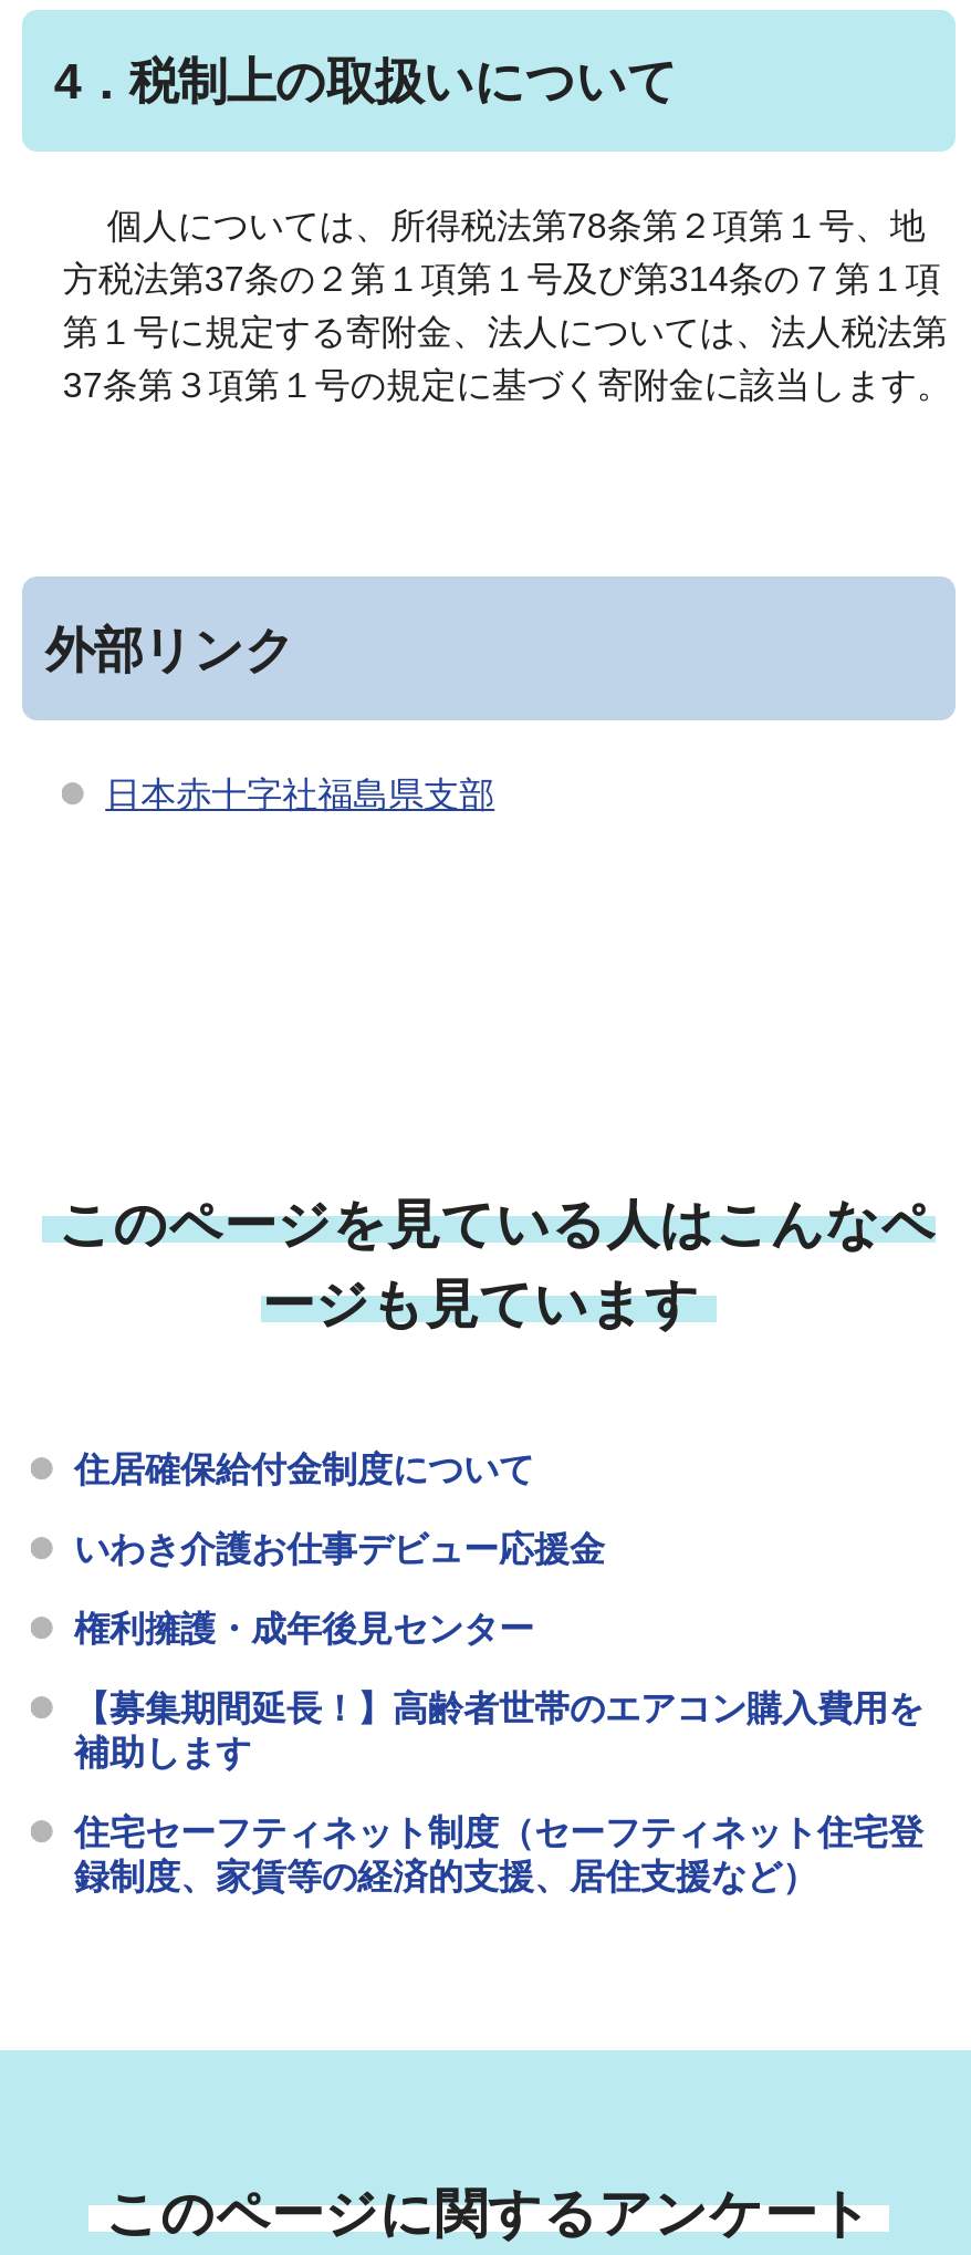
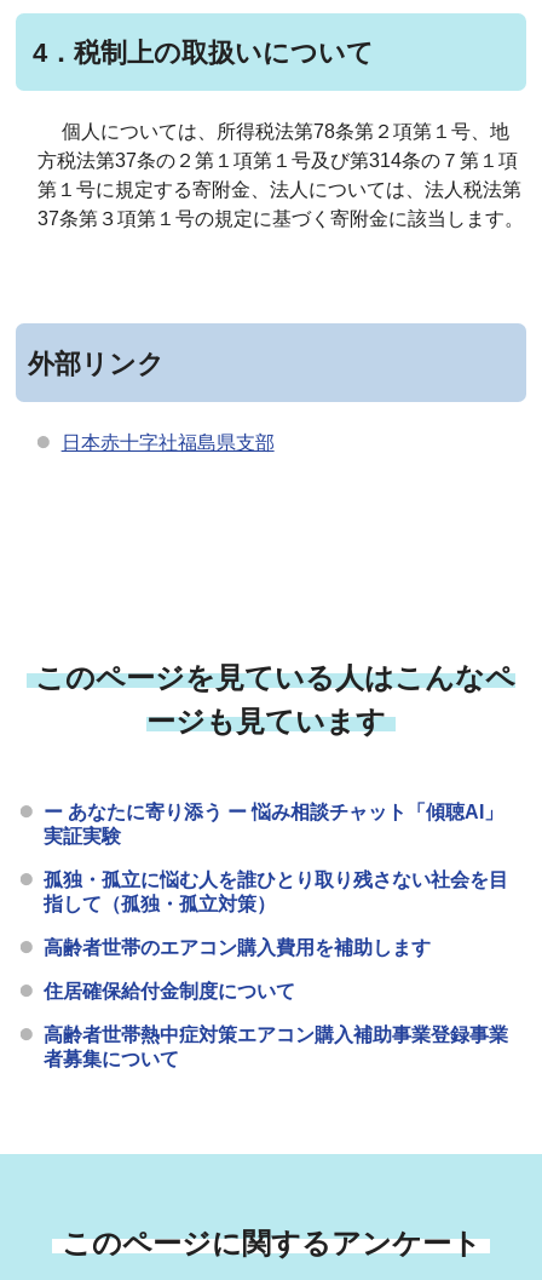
none -> [44,802,509,958] ー あなたに寄り添う ー 悩み相談チャット「傾聴AI」 | 実証実験 | 孤独・孤立に悩む人を誰ひとり取り残さない社会を目 | 指して（孤独・孤立対策） | 高齢者世帯のエアコン購入費用を補助します
moved [74,1451,534,1489] -> [44,981,296,1002]: 住居確保給付金制度について
[74,1531,923,1896] いわき介護お仕事デビュー応援金 | 権利擁護・成年後見センター | 【募集期間延長！】高齢者世帯のエアコン購入費用を | 補助します | 住宅セーフティネット制度（セーフティネット住宅登 | 録制度、家賃等の経済的支援、居住支援など） -> [44,1025,509,1070] 高齢者世帯熱中症対策エアコン購入補助事業登録事業 | 者募集について

